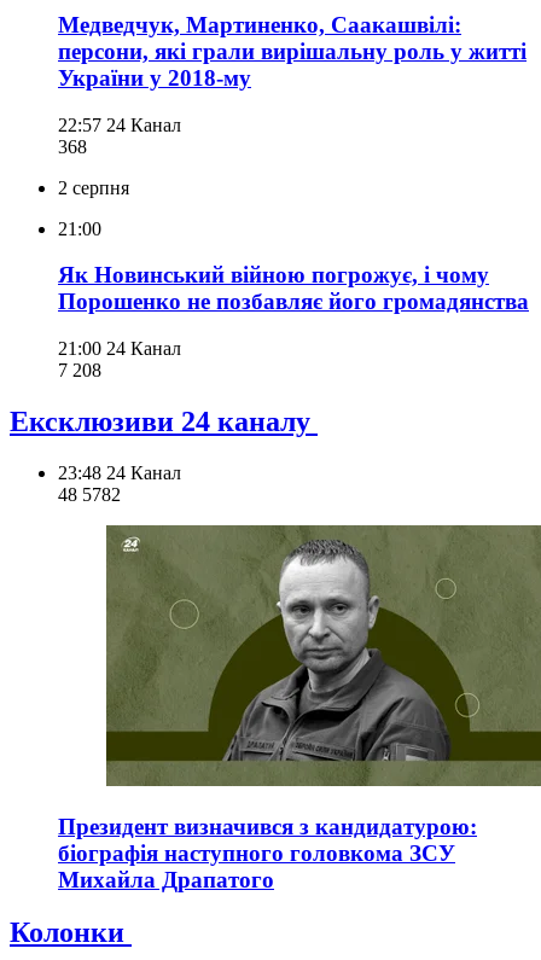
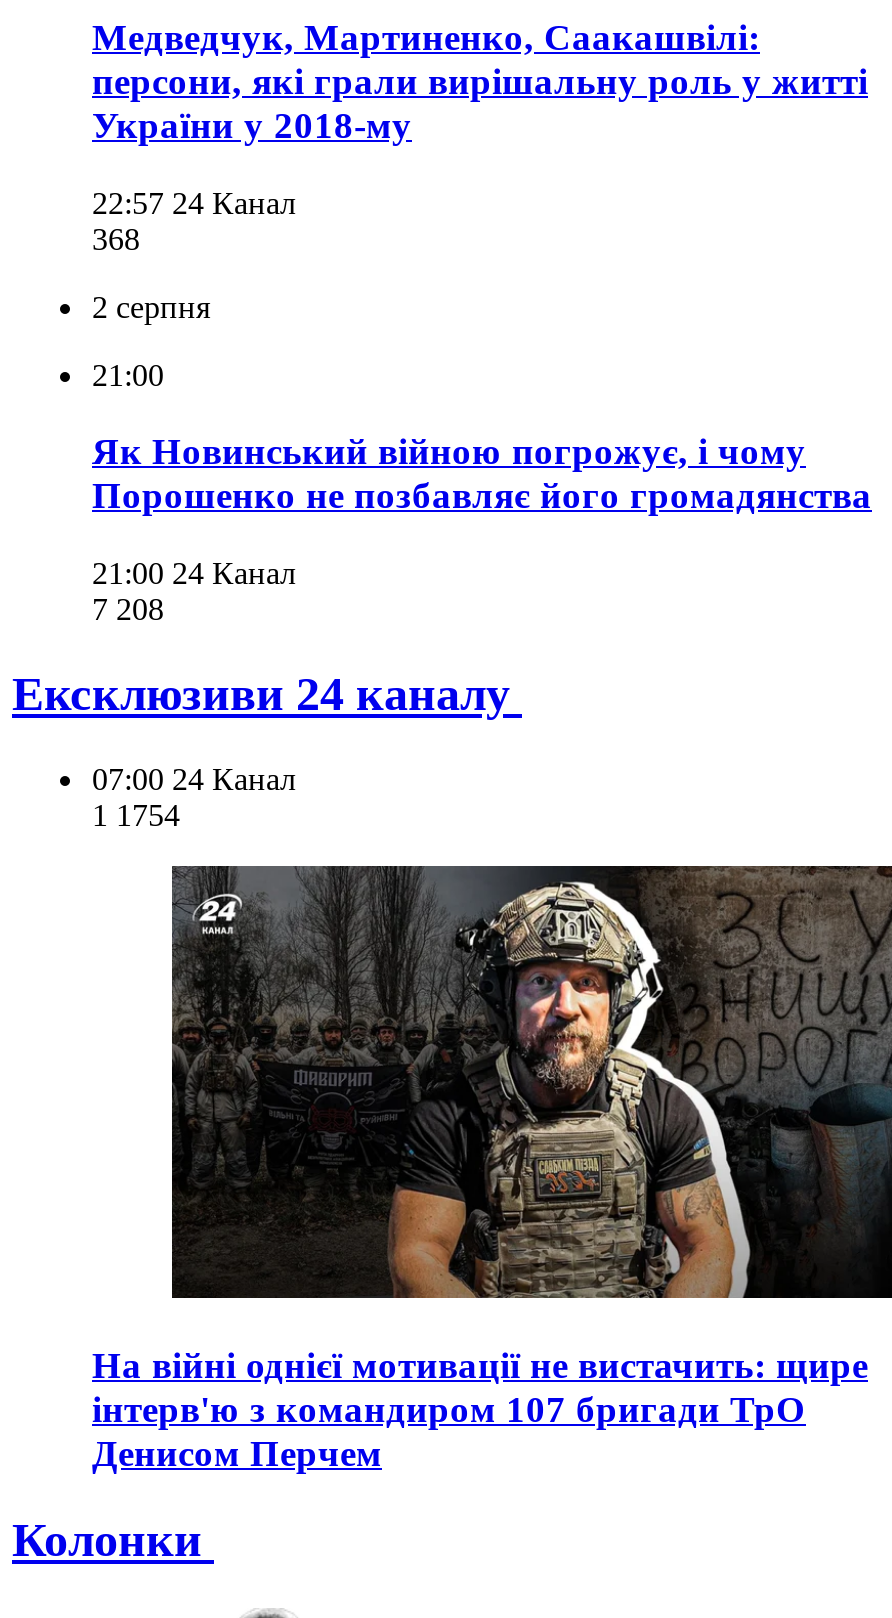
[58,462,181,505] 23:48 24 Канал | 48 5782 -> [92,762,296,832] 07:00 24 Канал | 1 1754
[58,524,537,892] [image] | Президент визначився з кандидатурою: | біографія наступного головкома ЗСУ | Михайла Драпатого -> [92,864,886,1473] [image] | На війні однієї мотивації не вистачить: щире | інтерв'ю з командиром 107 бригади ТрО | Денисом Перчем

